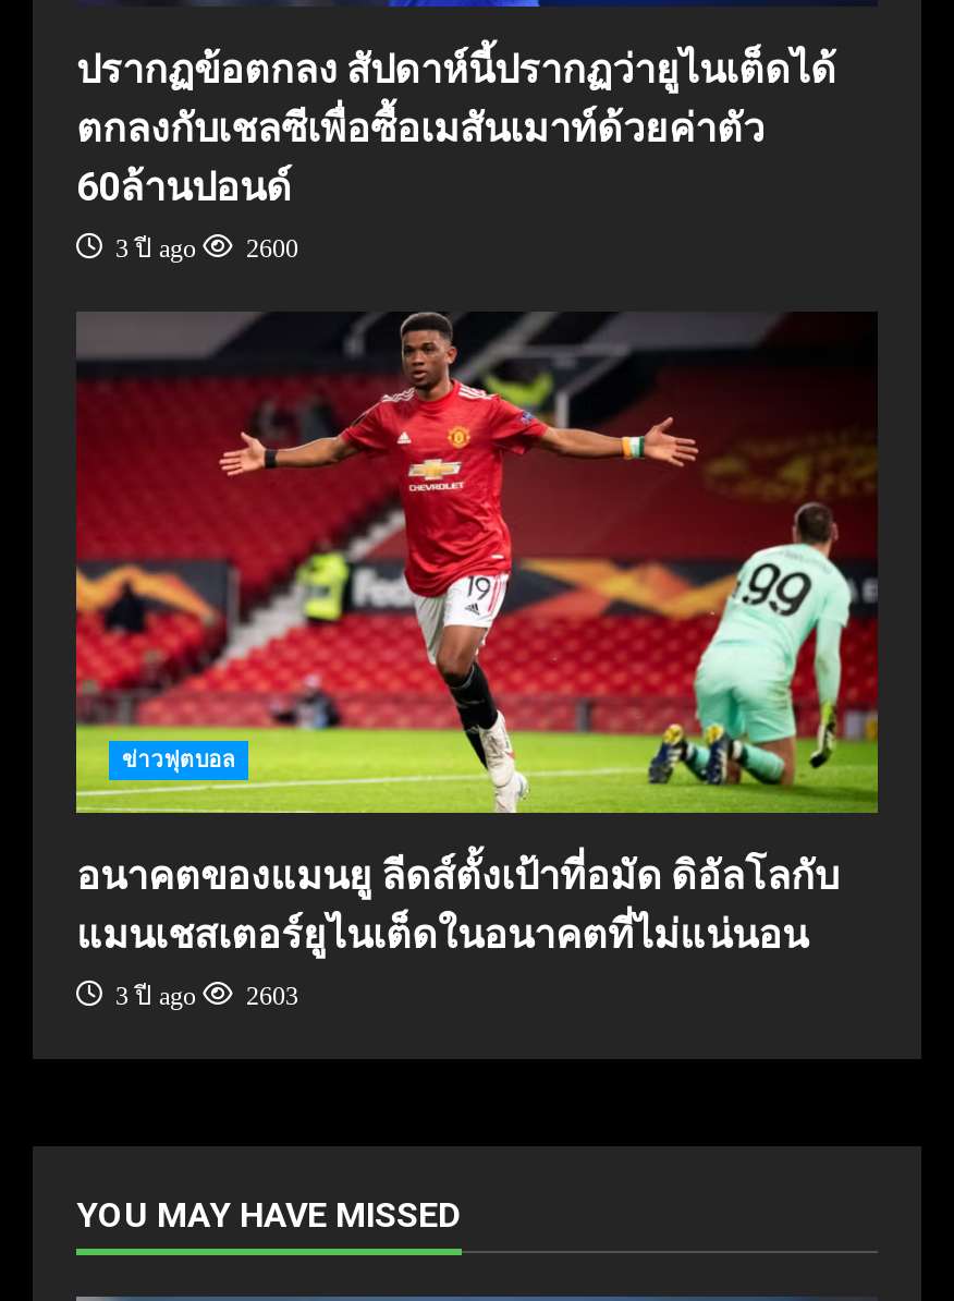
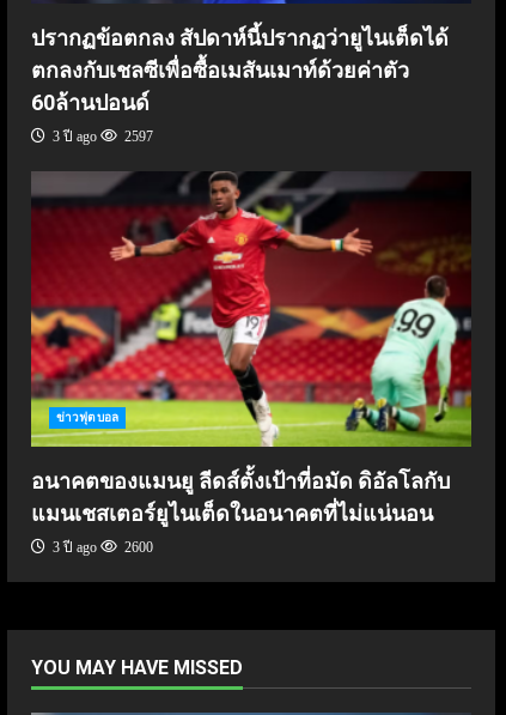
[109,233,298,264] 3 ปี ago 2600 -> [49,128,153,145] 3 ปี ago 2597
[109,981,298,1011] 3 ปี ago 2603 -> [49,539,153,556] 3 ปี ago 2600

